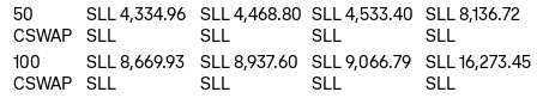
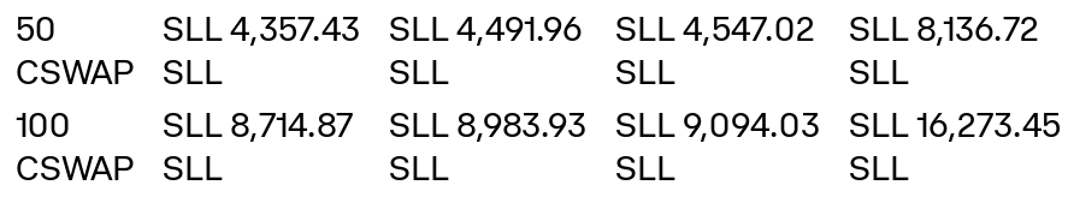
[86,4,186,25] SLL 4,334.96 -> [163,8,360,51] SLL 4,357.43
[200,4,302,25] SLL 4,468.80 -> [389,8,582,51] SLL 4,491.96
[312,4,414,25] SLL 4,533.40 -> [615,8,815,51] SLL 4,547.02
[86,52,185,73] SLL 8,669.93 -> [163,104,353,147] SLL 8,714.87
[200,52,298,73] SLL 8,937.60 -> [389,104,586,147] SLL 8,983.93
[312,52,411,73] SLL 9,066.79 -> [615,104,820,147] SLL 9,094.03

